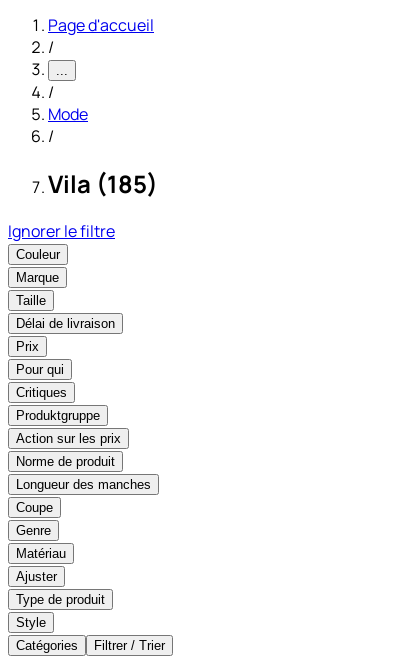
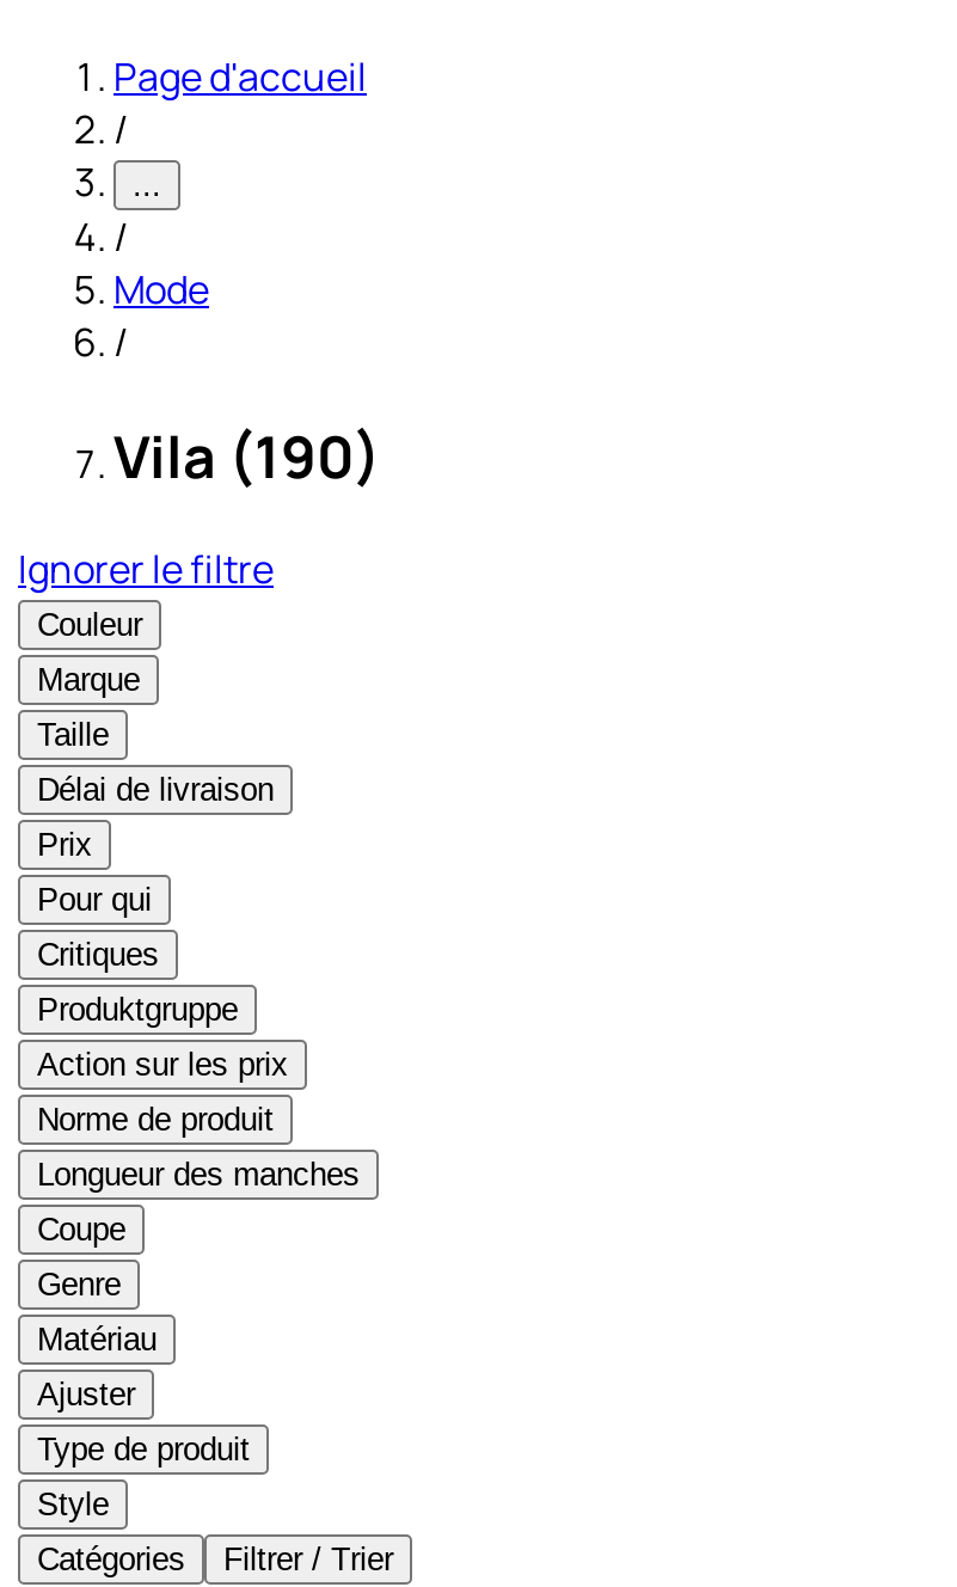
[48,167,158,200] Vila (185) -> [114,416,381,495] Vila (190)

